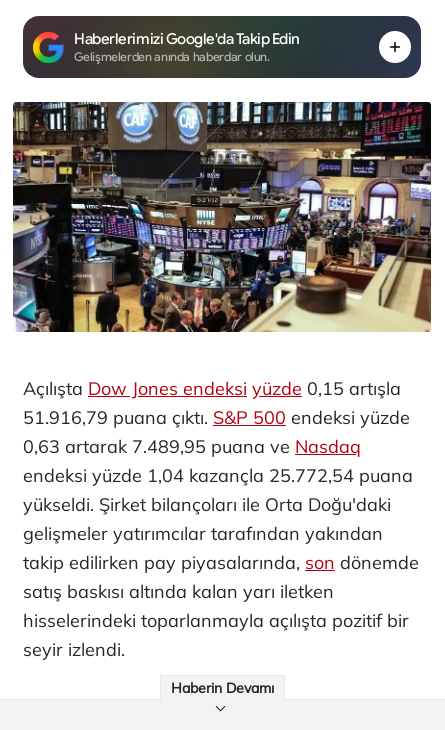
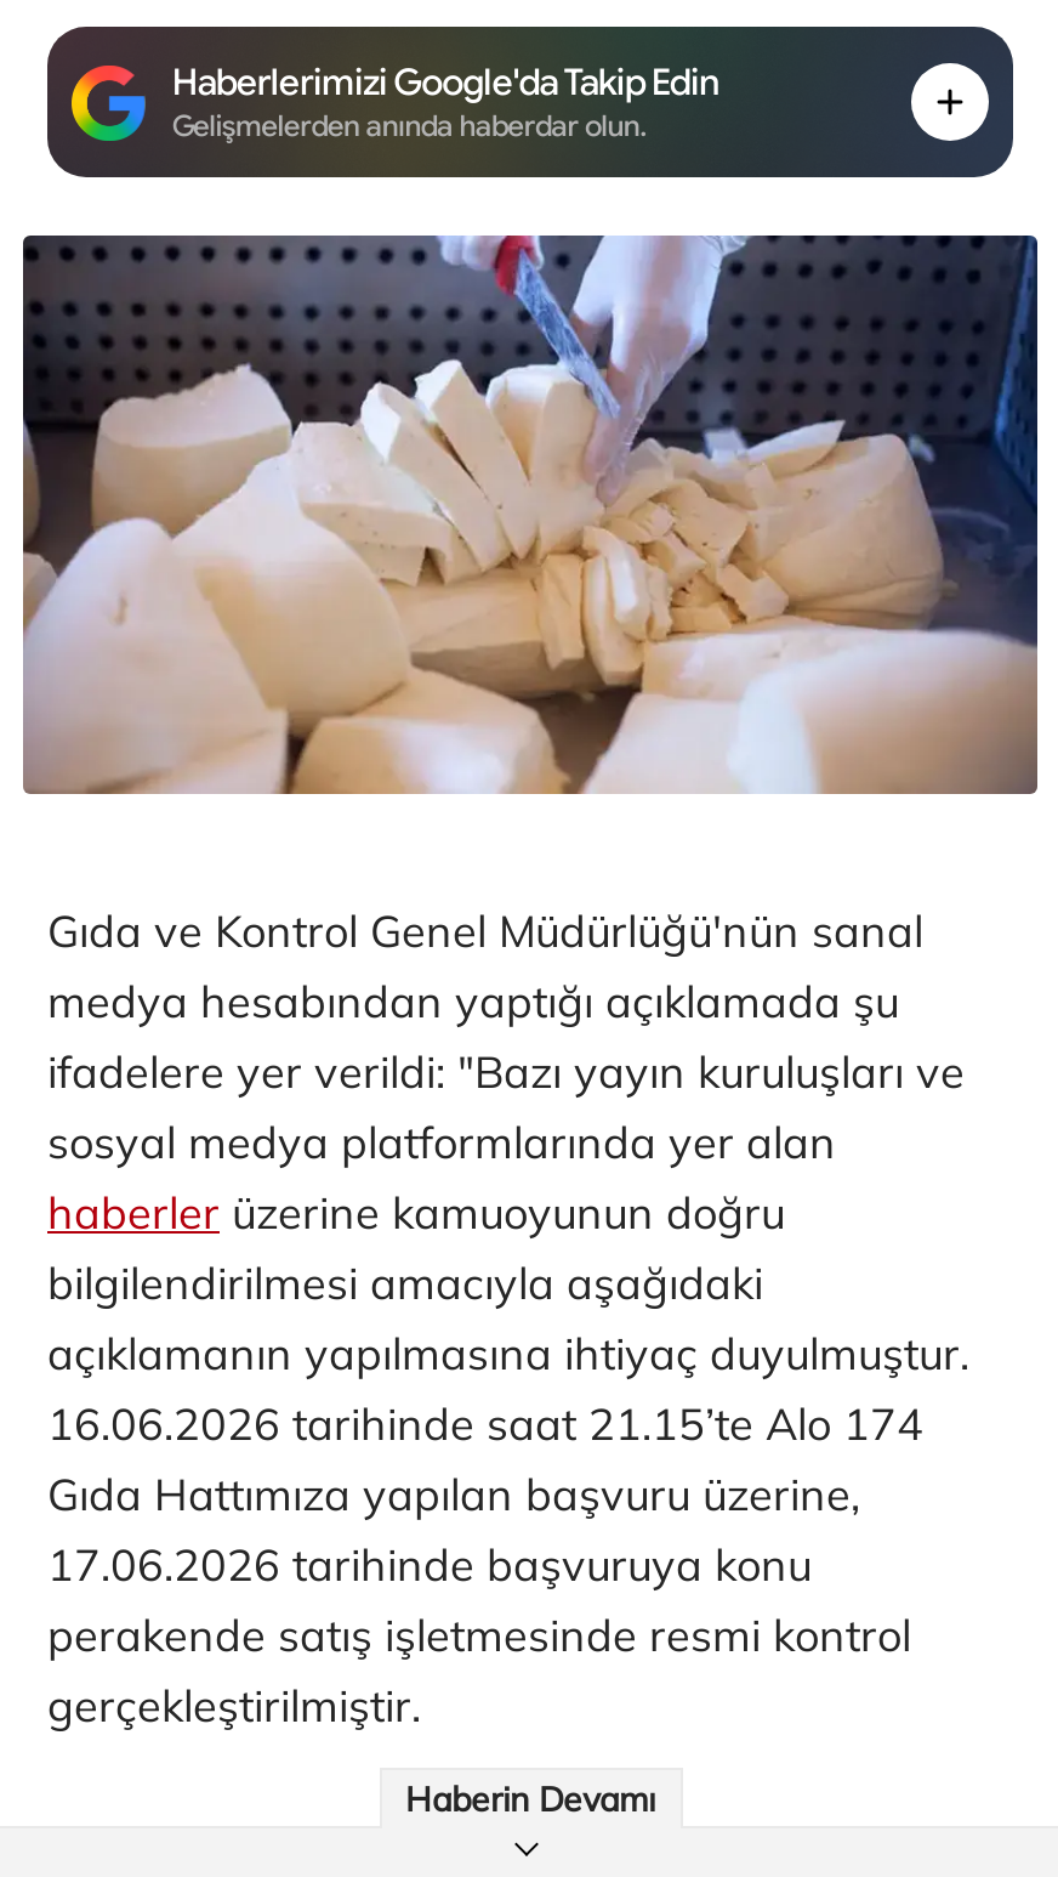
[12,101,431,332] [image] -> [21,233,1037,796] [image]
[23,377,419,661] Açılışta Dow Jones endeksi yüzde 0,15 artışla | 51.916,79 puana çıktı. S&P 500 endeksi yüzde | 0,63 artarak 7.489,95 puana ve Nasdaq | endeksi yüzde 1,04 kazançla 25.772,54 puana | yükseldi. Şirket bilançoları ile Orta Doğu'daki | gelişmeler yatırımcılar tarafından yakından | takip edilirken pay piyasalarında, son dönemde | satış baskısı altında kalan yarı iletken | hisselerindeki toparlanmayla açılışta pozitif bir | seyir izlendi. -> [47,903,969,1733] Gıda ve Kontrol Genel Müdürlüğü'nün sanal | medya hesabından yaptığı açıklamada şu | ifadelere yer verildi: "Bazı yayın kuruluşları ve | sosyal medya platformlarında yer alan | haberler üzerine kamuoyunun doğru | bilgilendirilmesi amacıyla aşağıdaki | açıklamanın yapılmasına ihtiyaç duyulmuştur. | 16.06.2026 tarihinde saat 21.15’te Alo 174 | Gıda Hattımıza yapılan başvuru üzerine, | 17.06.2026 tarihinde başvuruya konu | perakende satış işletmesinde resmi kontrol | gerçekleştirilmiştir.

